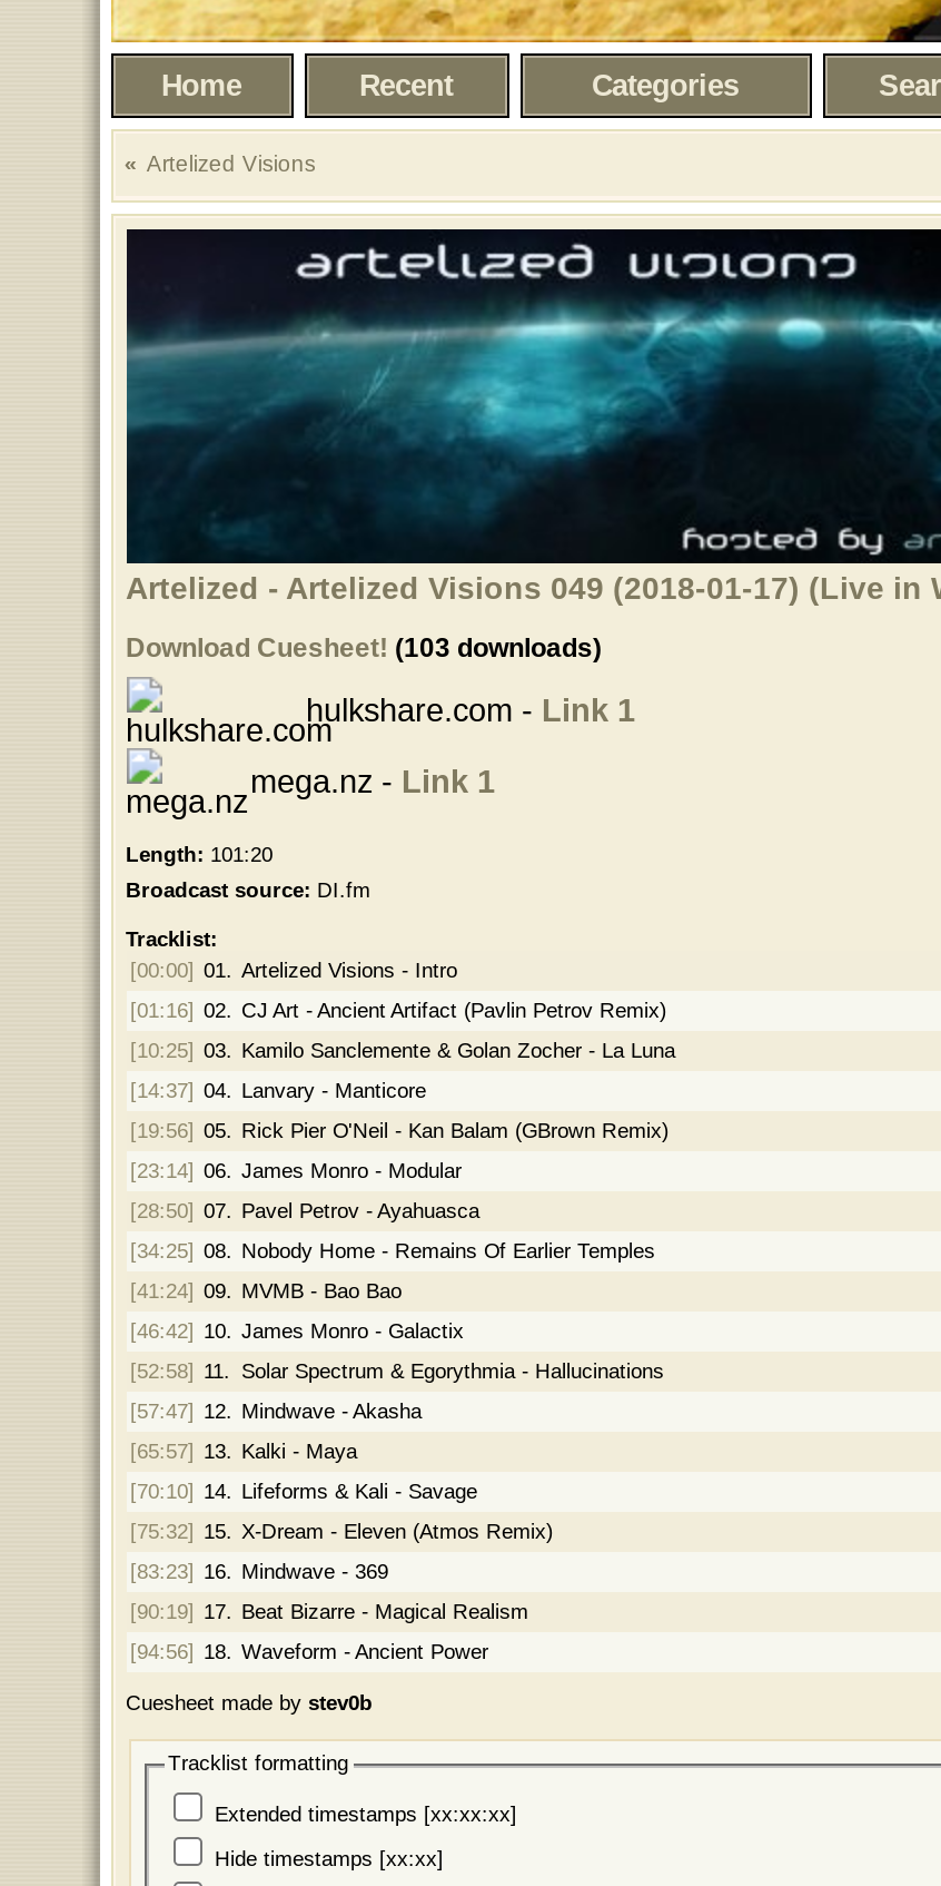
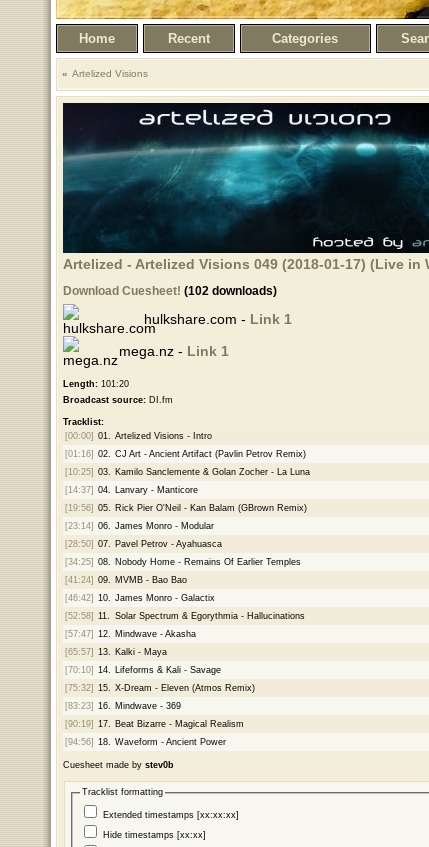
[126,632,602,664] Download Cuesheet! (103 downloads) -> [62,284,276,298] Download Cuesheet! (102 downloads)

